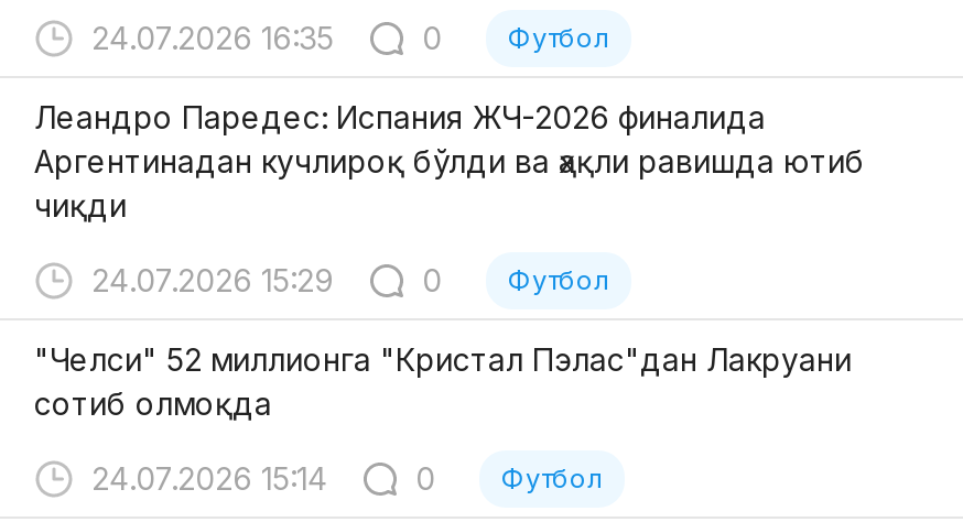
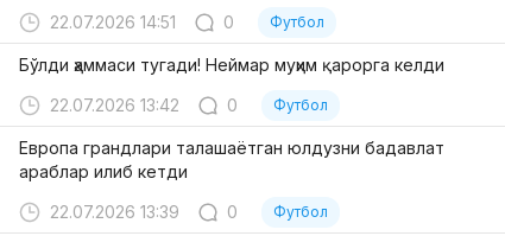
[91,19,334,56] 24.07.2026 16:35 -> [50,12,176,32] 22.07.2026 14:51
[34,97,865,223] Леандро Паредес: Испания ЖЧ-2026 финалида | Аргентинадан кучлироқ бўлди ва ҳақли равишда ютиб | чиқди -> [19,54,444,74] Бўлди ҳаммаси тугади! Неймар муҳим қарорга келди
[91,261,334,299] 24.07.2026 15:29 -> [50,95,179,115] 22.07.2026 13:42
[34,339,852,421] "Челси" 52 миллионга "Кристал Пэлас"дан Лакруани | сотиб олмоқда -> [19,137,444,181] Европа грандлари талашаётган юлдузни бадавлат | араблар илиб кетди
[91,459,327,497] 24.07.2026 15:14 -> [50,202,179,222] 22.07.2026 13:39

